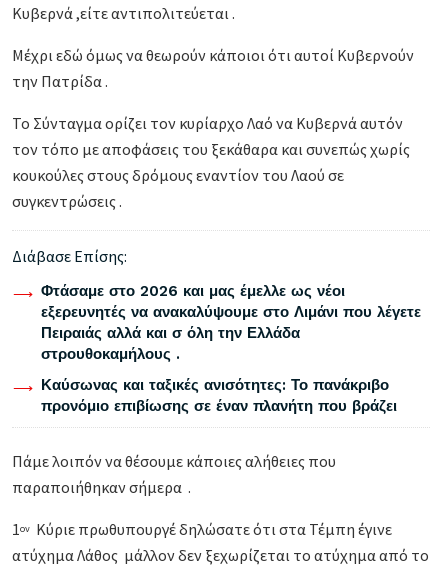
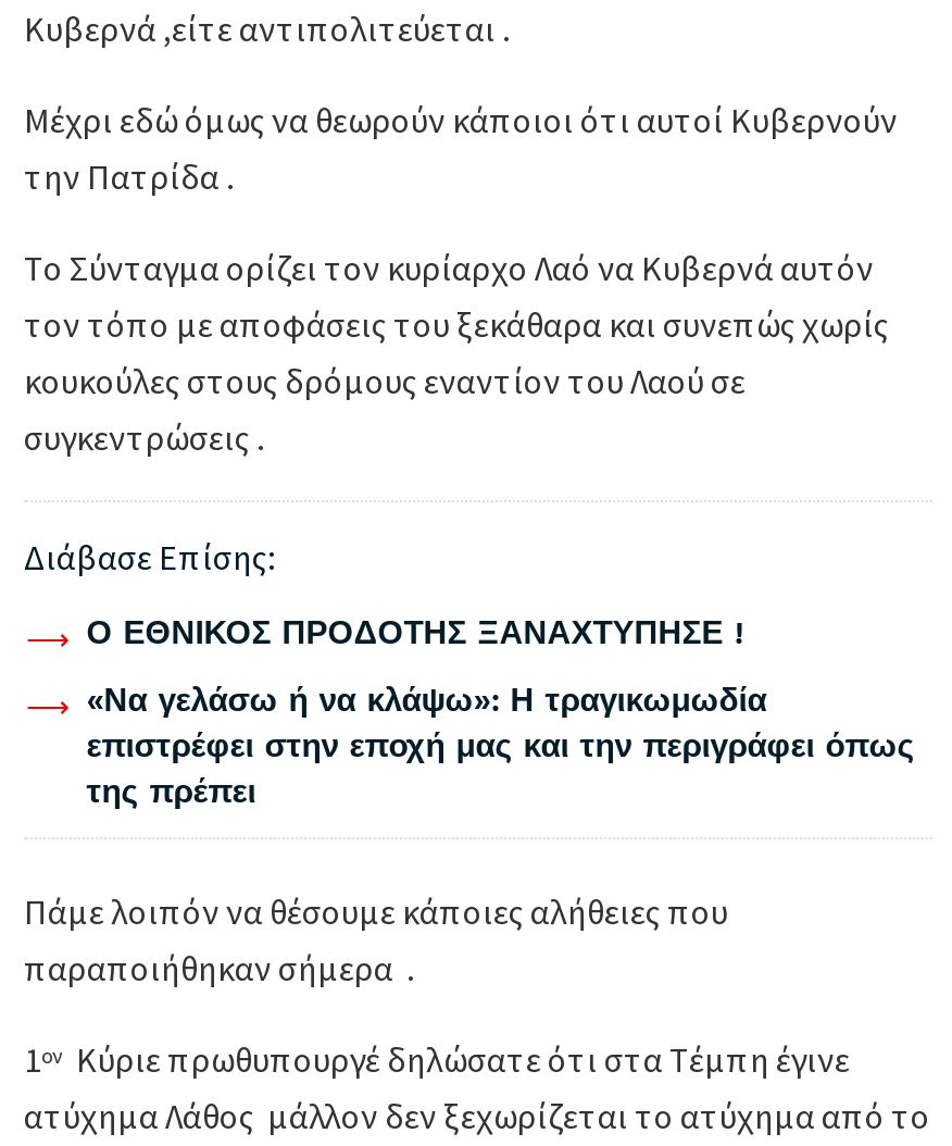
[41,282,421,363] Φτάσαμε στο 2026 και μας έμελλε ως νέοι | εξερευνητές να ανακαλύψουμε στο Λιμάνι που λέγετε | Πειραιάς αλλά και σ όλη την Ελλάδα | στρουθοκαμήλους . -> [87,614,743,653] Ο ΕΘΝΙΚΟΣ ΠΡΟΔΟΤΗΣ ΞΑΝΑΧΤΥΠΗΣΕ !
[41,376,397,415] Καύσωνας και ταξικές ανισότητες: Το πανάκριβο | προνόμιο επιβίωσης σε έναν πλανήτη που βράζει -> [87,682,915,812] «Να γελάσω ή να κλάψω»: Η τραγικωμωδία | επιστρέφει στην εποχή μας και την περιγράφει όπως | της πρέπει

